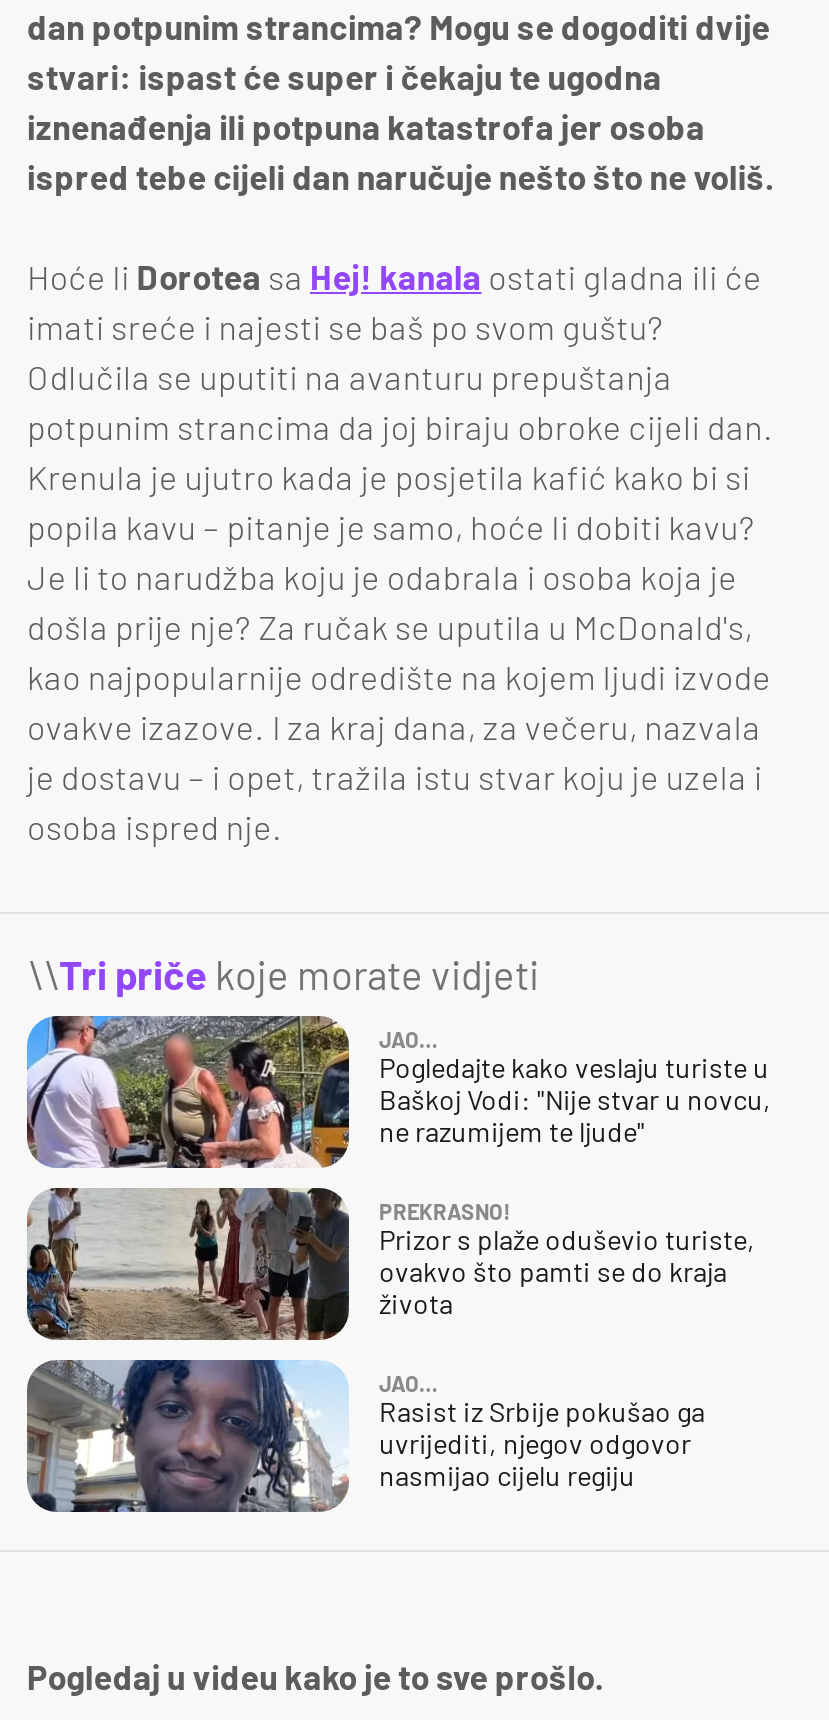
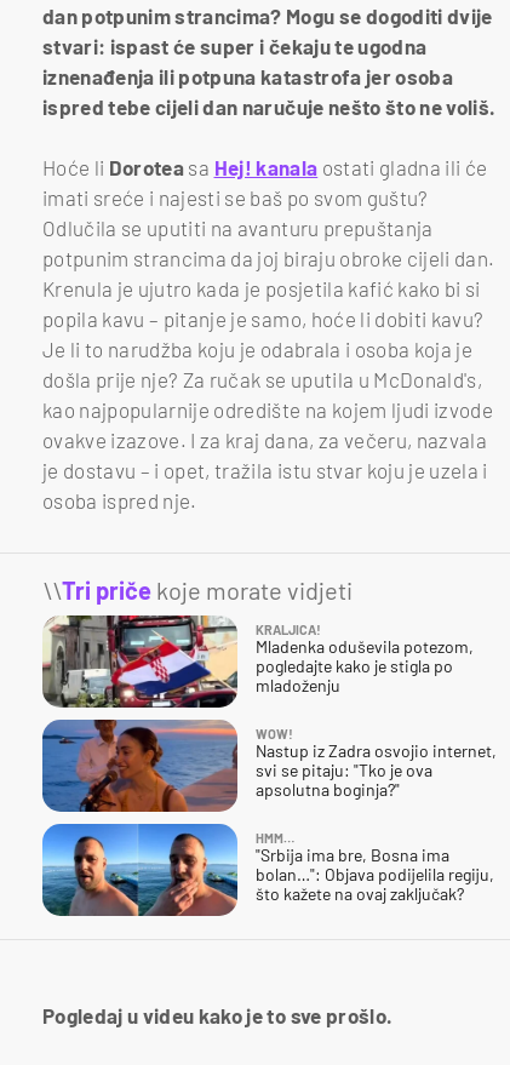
[25,1014,771,1170] [image] | JAO… | Pogledajte kako veslaju turiste u | Baškoj Vodi: "Nije stvar u novcu, | ne razumijem te ljude" -> [41,614,474,709] [image] | KRALJICA! | Mladenka oduševila potezom, | pogledajte kako je stigla po | mladoženju
[25,1186,755,1342] [image] | PREKRASNO! | Prizor s plaže oduševio turiste, | ovakvo što pamti se do kraja | života -> [41,718,497,813] [image] | WOW! | Nastup iz Zadra osvojio internet, | svi se pitaju: "Tko je ova | apsolutna boginja?"
[25,1358,705,1514] [image] | JAO… | Rasist iz Srbije pokušao ga | uvrijediti, njegov odgovor | nasmijao cijelu regiju -> [41,823,494,917] [image] | HMM… | "Srbija ima bre, Bosna ima | bolan…": Objava podijelila regiju, | što kažete na ovaj zaključak?

